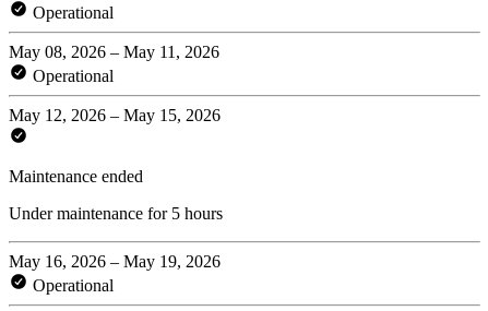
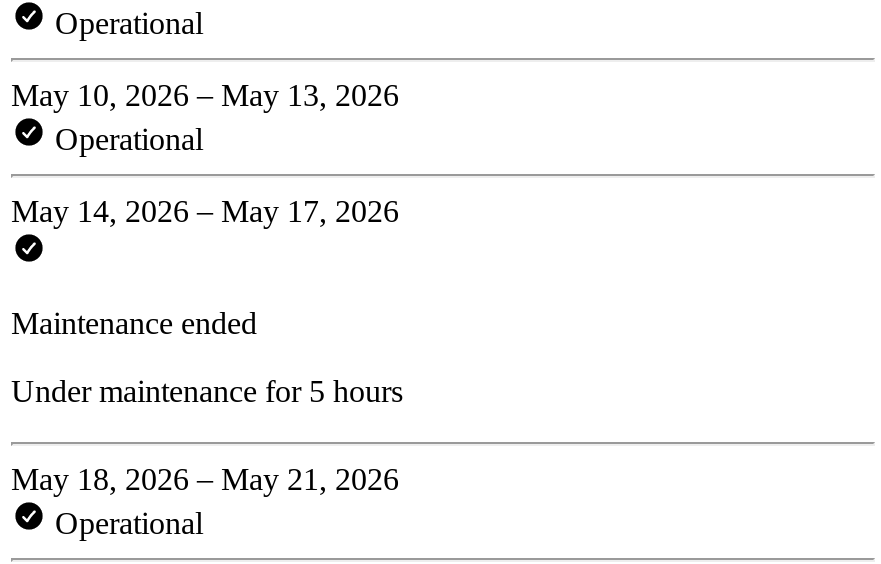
[9,42,219,61] May 08, 2026 – May 11, 2026 -> [11,78,399,112] May 10, 2026 – May 13, 2026
[9,106,221,124] May 12, 2026 – May 15, 2026 -> [11,194,399,228] May 14, 2026 – May 17, 2026
[9,252,221,271] May 16, 2026 – May 19, 2026 -> [11,462,399,496] May 18, 2026 – May 21, 2026

